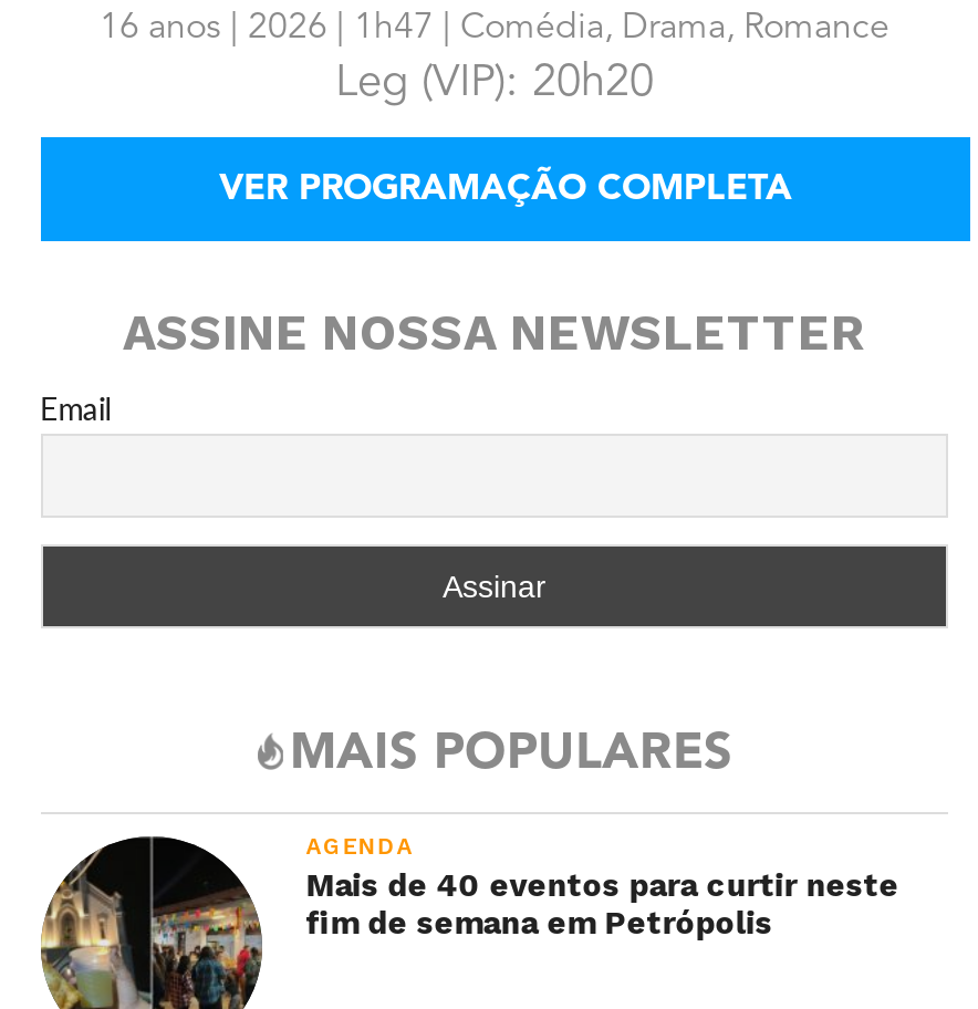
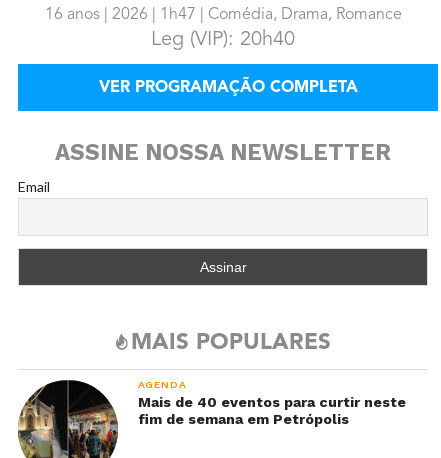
[335,62,654,106] Leg (VIP): 20h20 -> [151,30,295,50] Leg (VIP): 20h40

